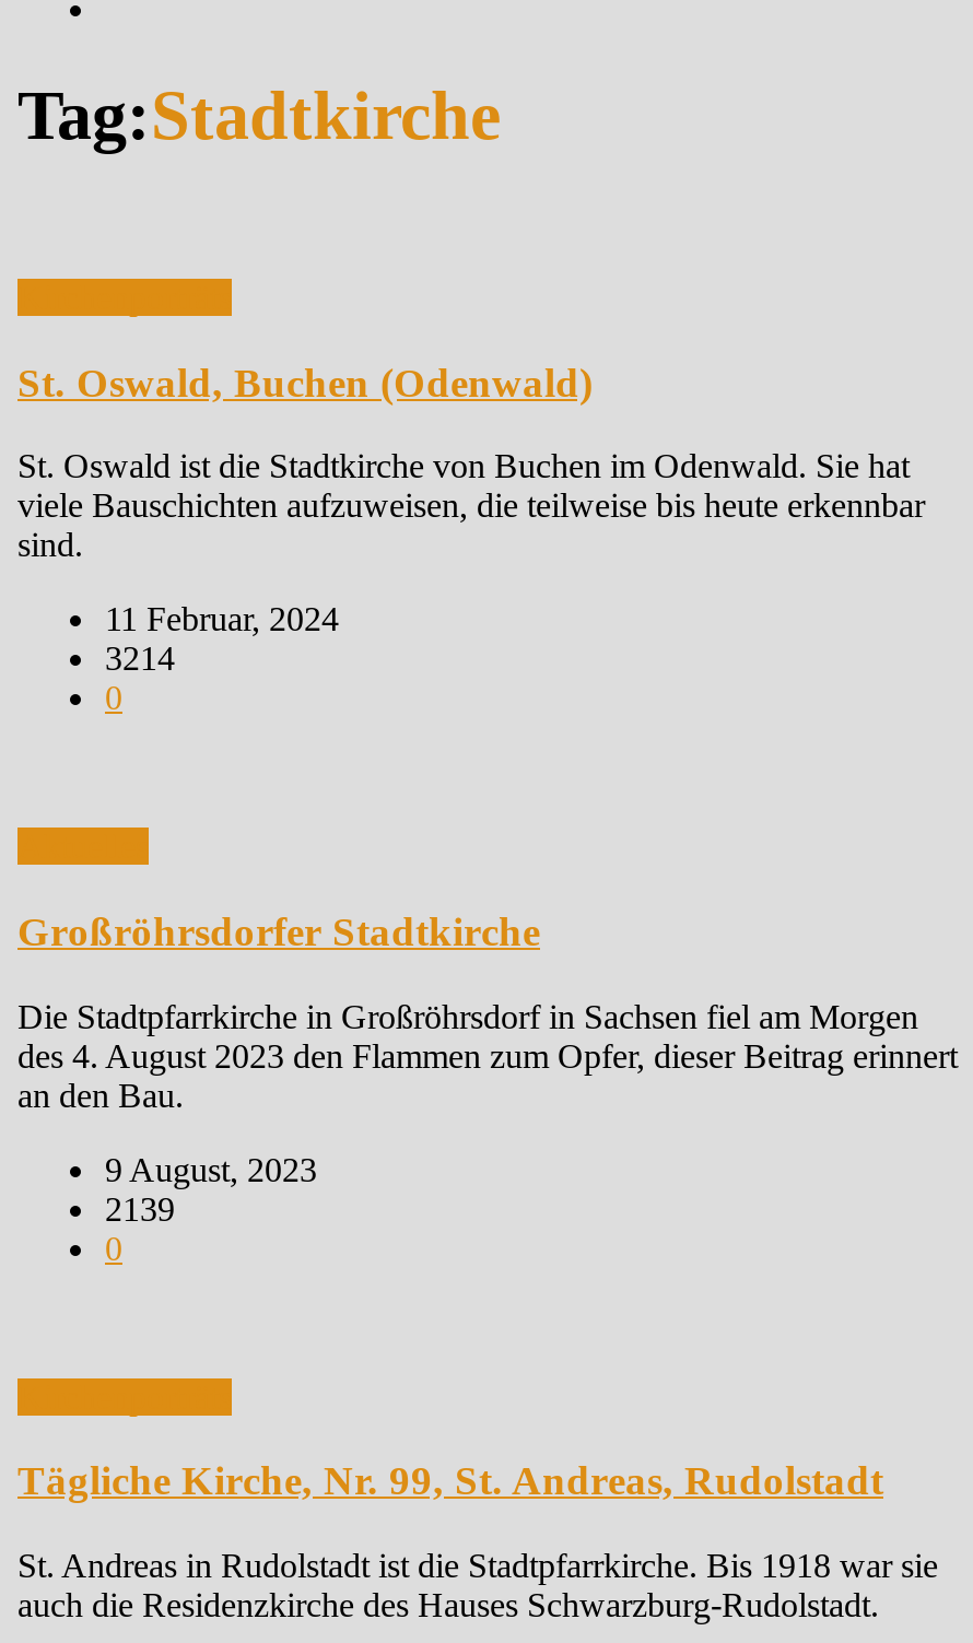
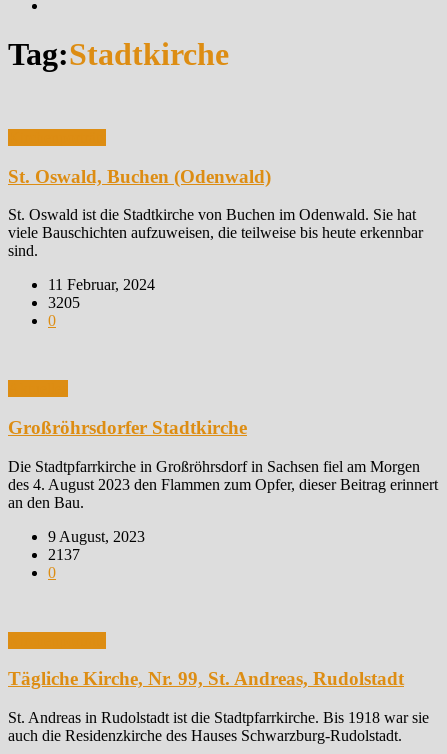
[105,640,175,677] 3214 -> [48,294,80,311] 3205
[105,1190,175,1227] 2139 -> [48,546,80,563] 2137

